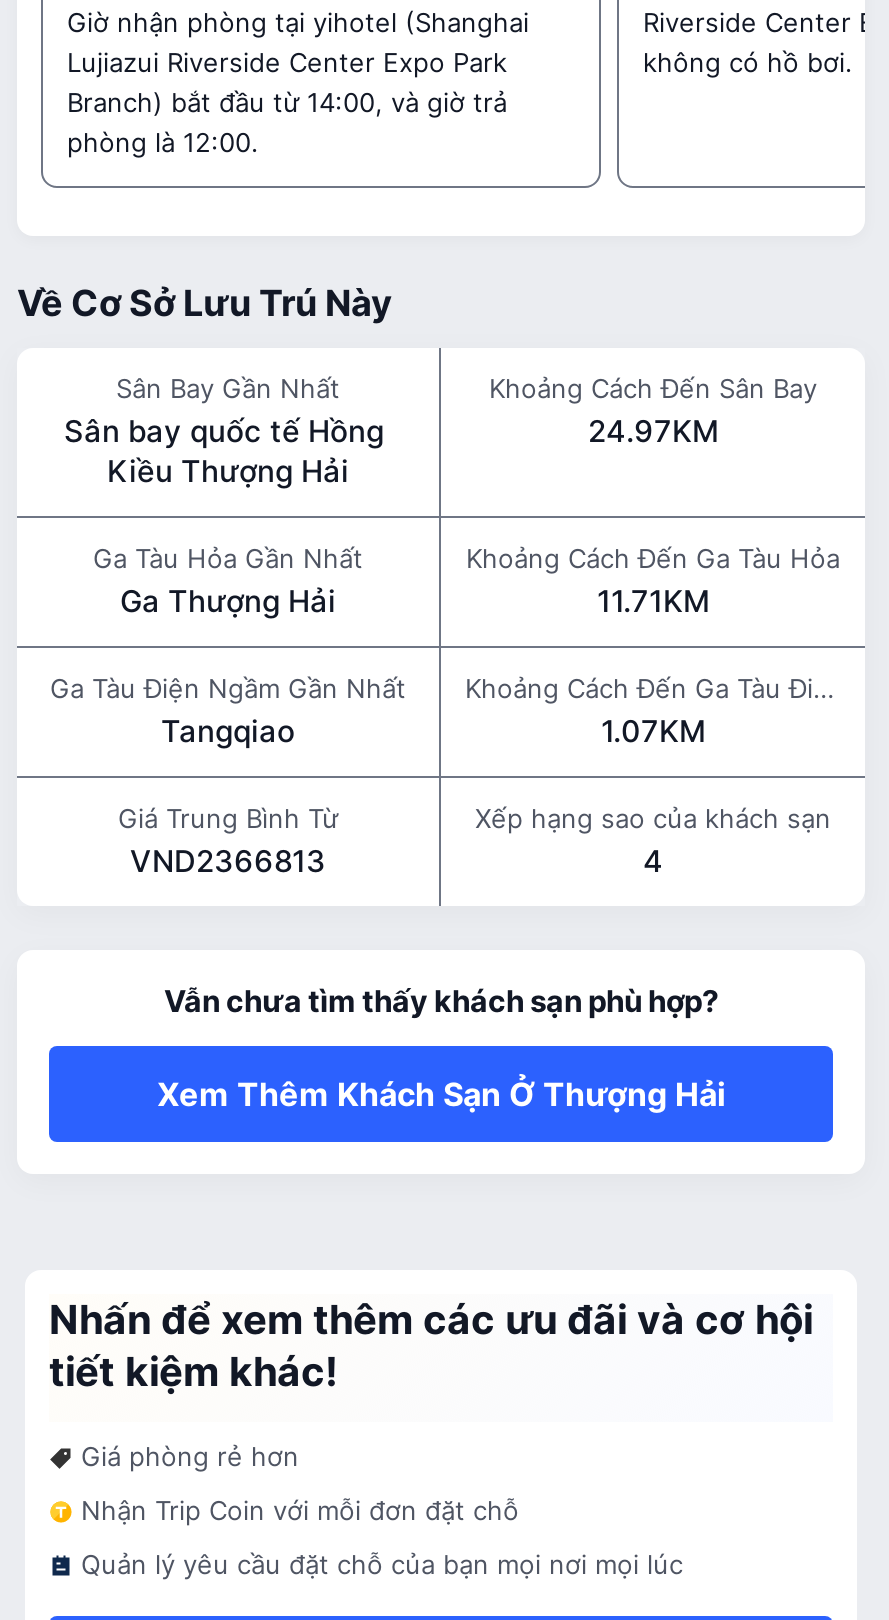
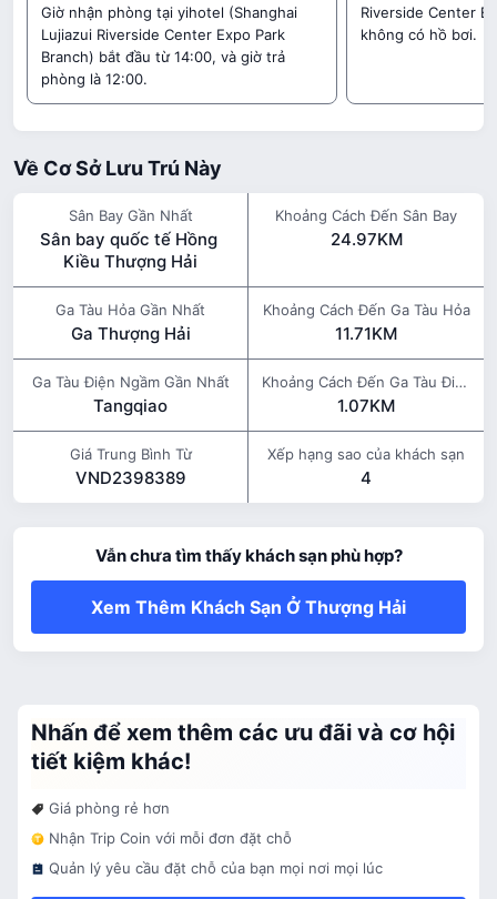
[130,842,326,880] VND2366813 -> [75,467,186,488] VND2398389

